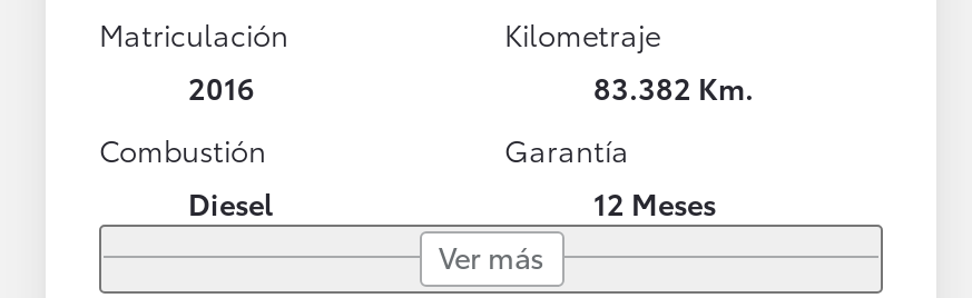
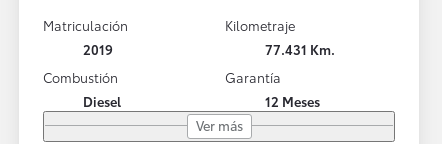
[188,66,255,106] 2016 -> [83,40,113,58] 2019
[593,66,754,106] 83.382 Km. -> [265,40,335,58] 77.431 Km.

